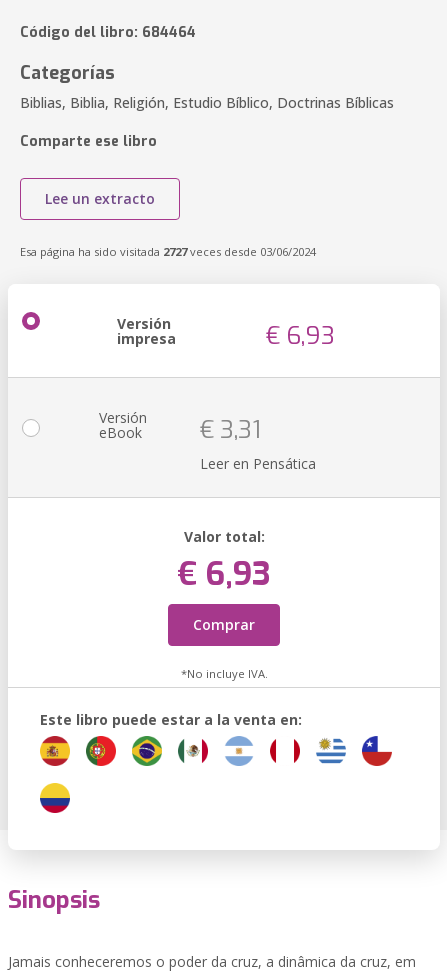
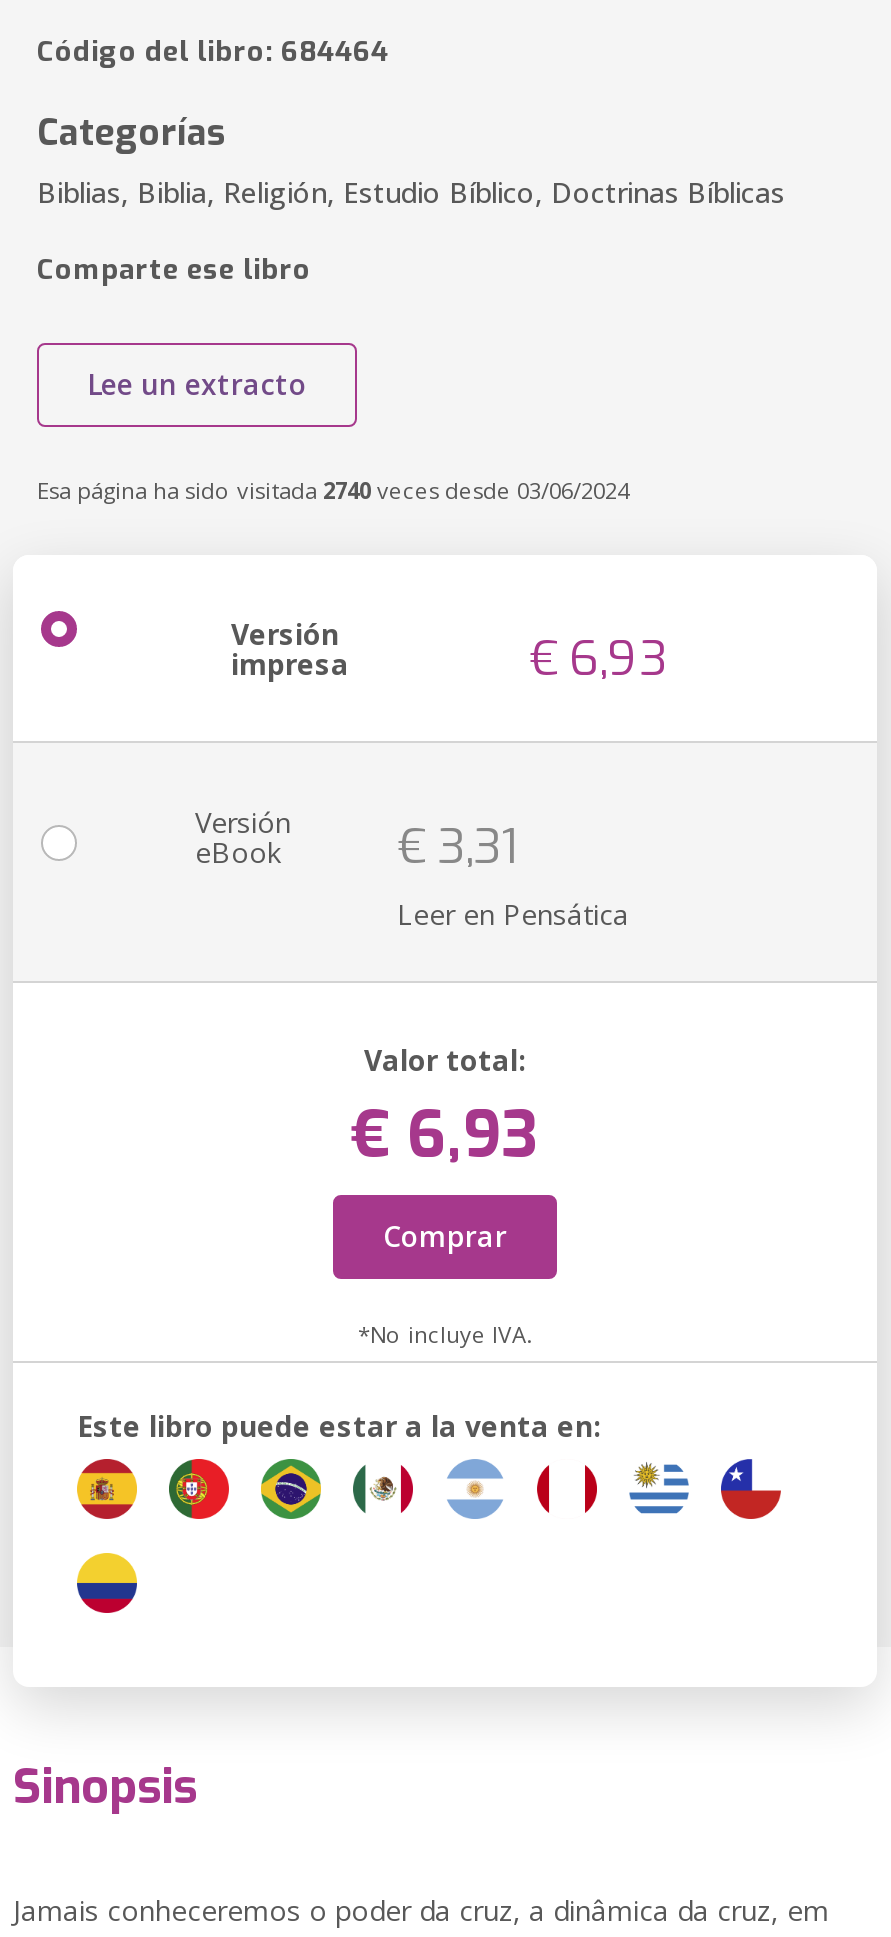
[20,244,316,259] Esa página ha sido visitada 2727 veces desde 03/06/2024 -> [37,475,629,505] Esa página ha sido visitada 2740 veces desde 03/06/2024

